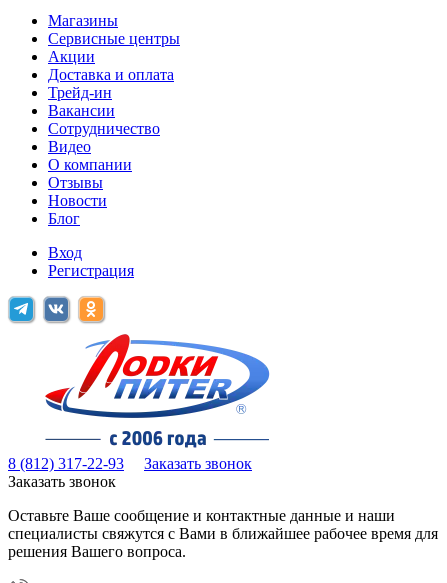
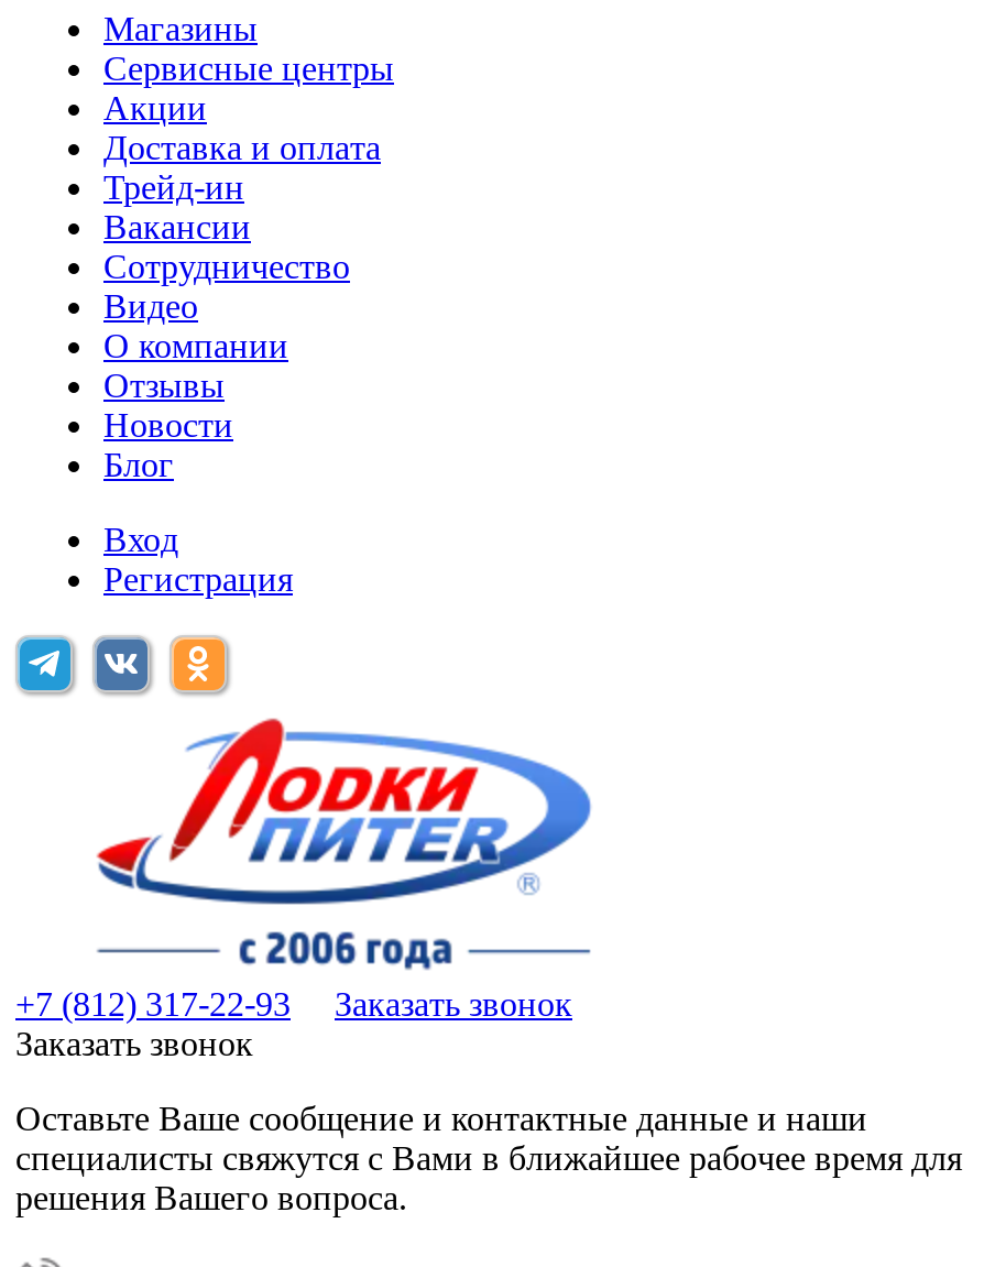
[8,455,252,472] 8 (812) 317-22-93 Заказать звонок -> [15,985,572,1023] +7 (812) 317-22-93 Заказать звонок

